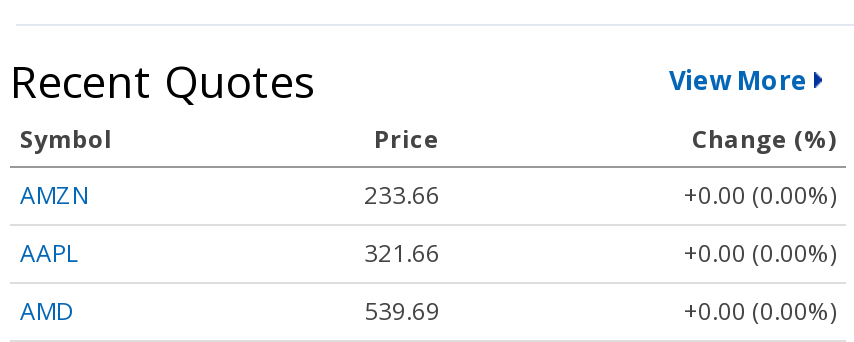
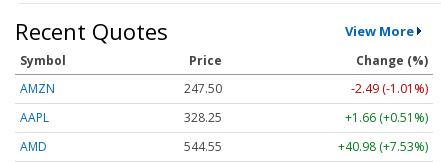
[364,177,440,211] 233.66 -> [184,79,222,96] 247.50
[684,177,836,211] +0.00 (0.00%) -> [351,79,428,96] -2.49 (-1.01%)
[364,235,440,269] 321.66 -> [184,108,222,125] 328.25
[684,235,836,269] +0.00 (0.00%) -> [345,108,428,125] +1.66 (+0.51%)
[364,293,440,327] 539.69 -> [184,137,222,154] 544.55
[684,293,836,327] +0.00 (0.00%) -> [338,137,428,154] +40.98 (+7.53%)

